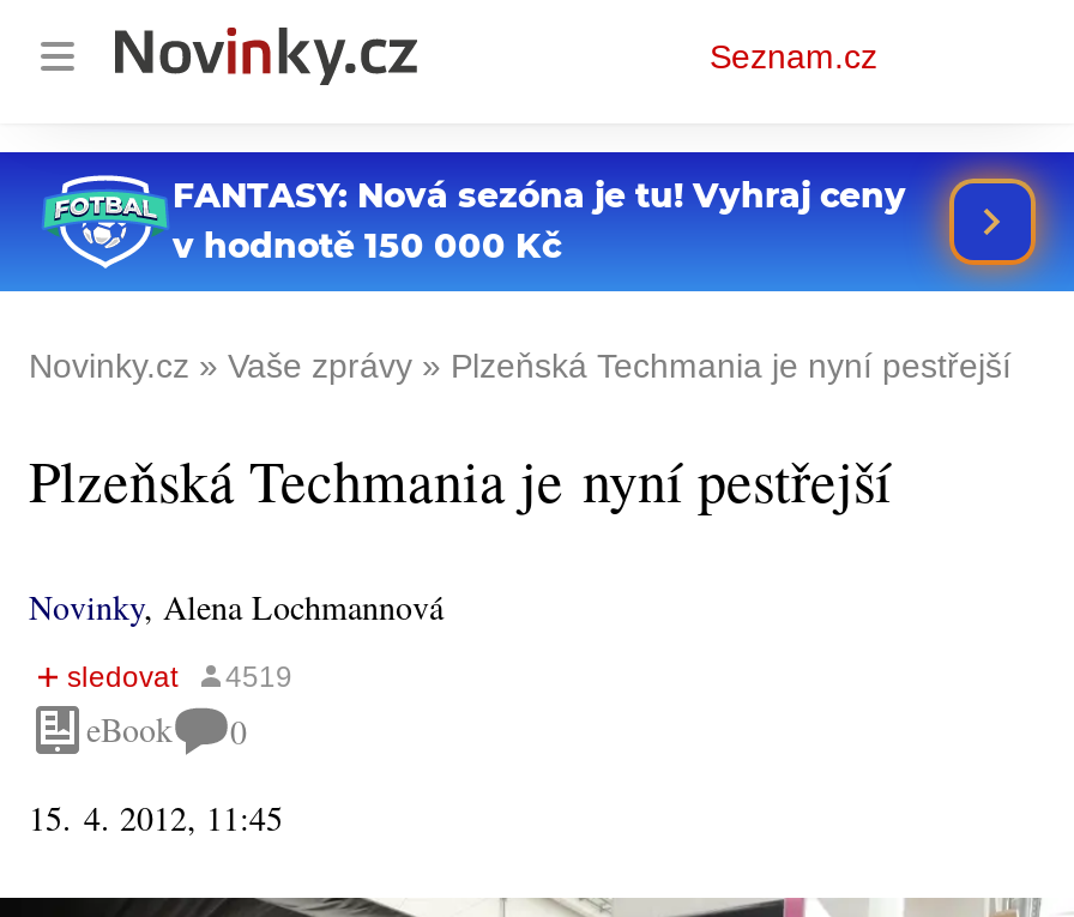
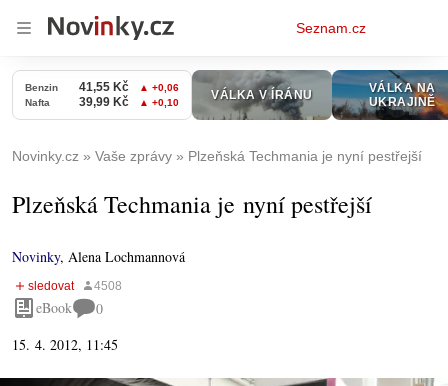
[7,150,1067,294] [image] -> [3,68,445,125] [image]

